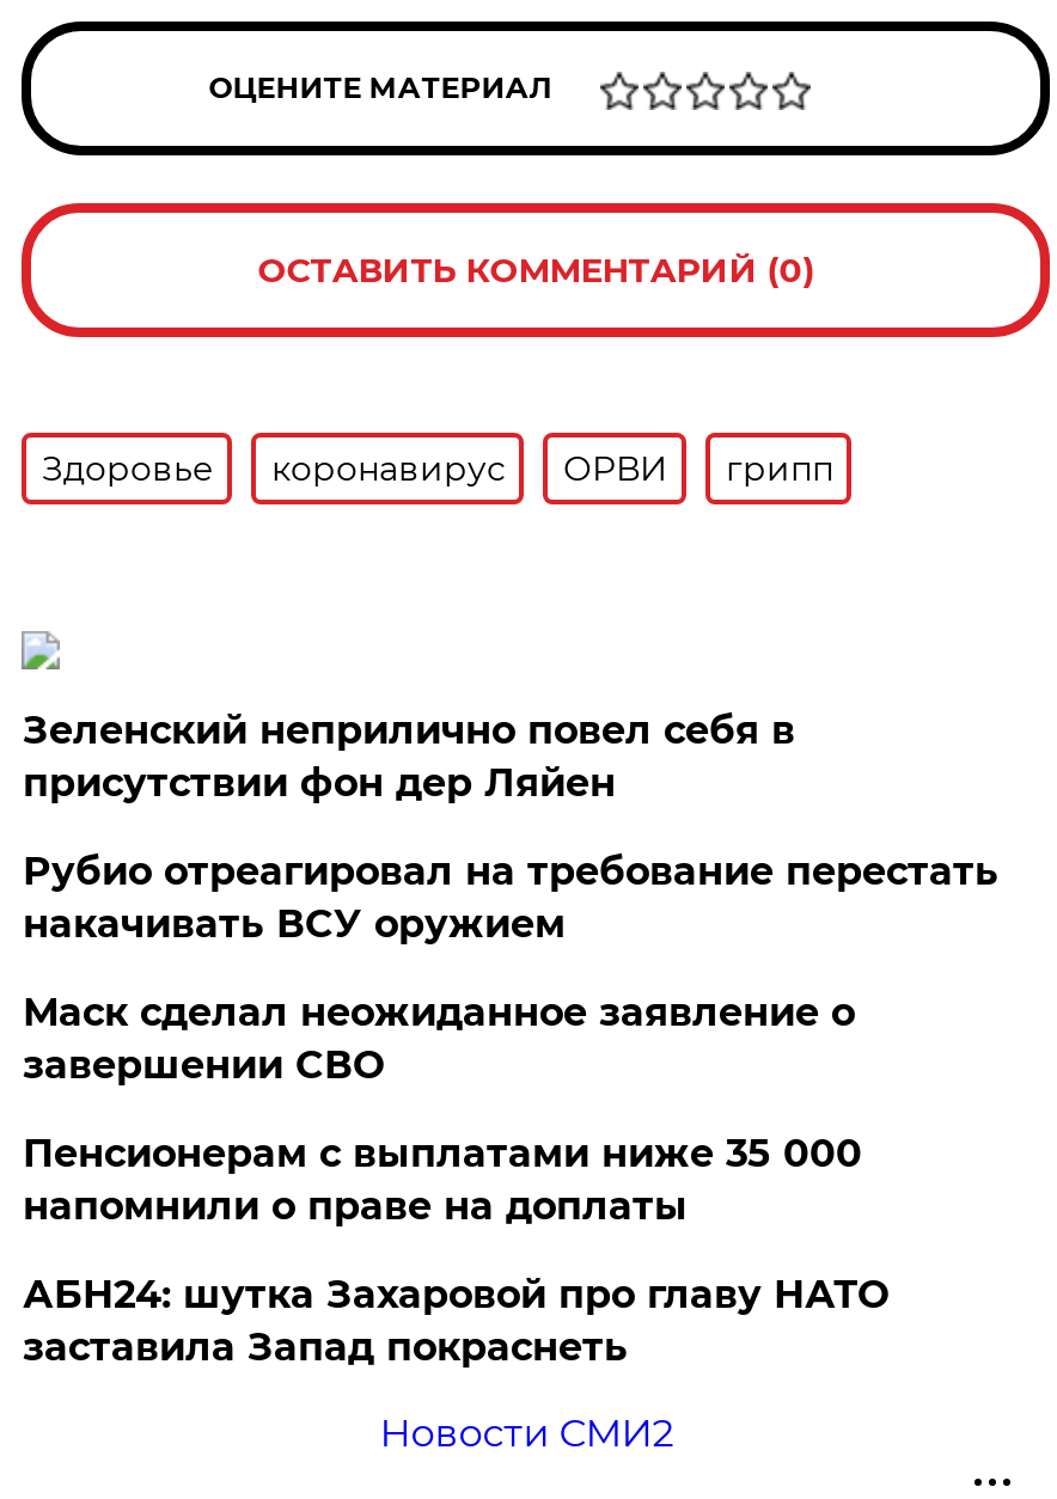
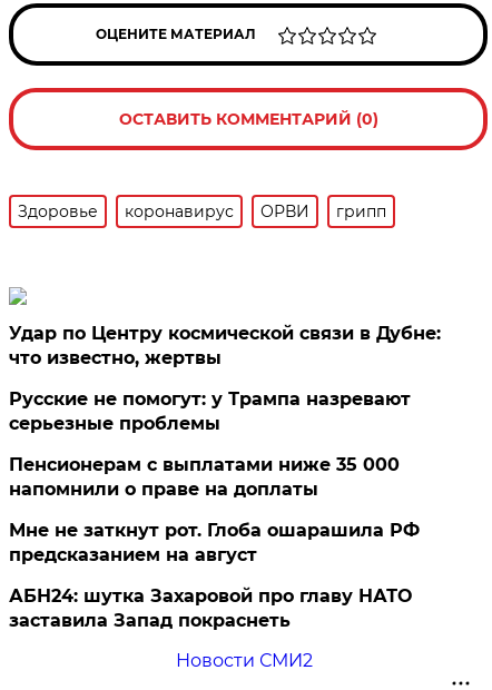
[22,707,998,1088] Зеленский неприлично повел cебя в | присутствии фон дер Ляйен | Рубио отреагировал на требование перестать | накачивать ВСУ оружием | Маск сделал неожиданное заявление о | завершении СВО -> [9,323,441,434] Удар по Центру космической связи в Дубне: | что известно, жертвы | Русские не помогут: у Трампа назревают | серьезные проблемы
moved [22,1131,862,1229] -> [9,454,400,500]: Пенсионерам с выплатами ниже 35 000 | напомнили о праве на доплаты
none -> [9,520,420,565] Мне не заткнут рот. Глоба ошарашила РФ | предсказанием на август

